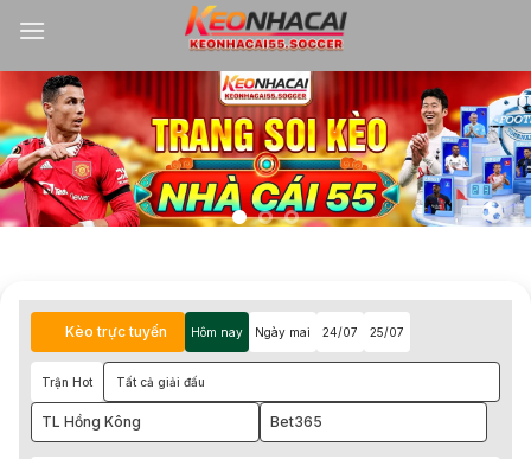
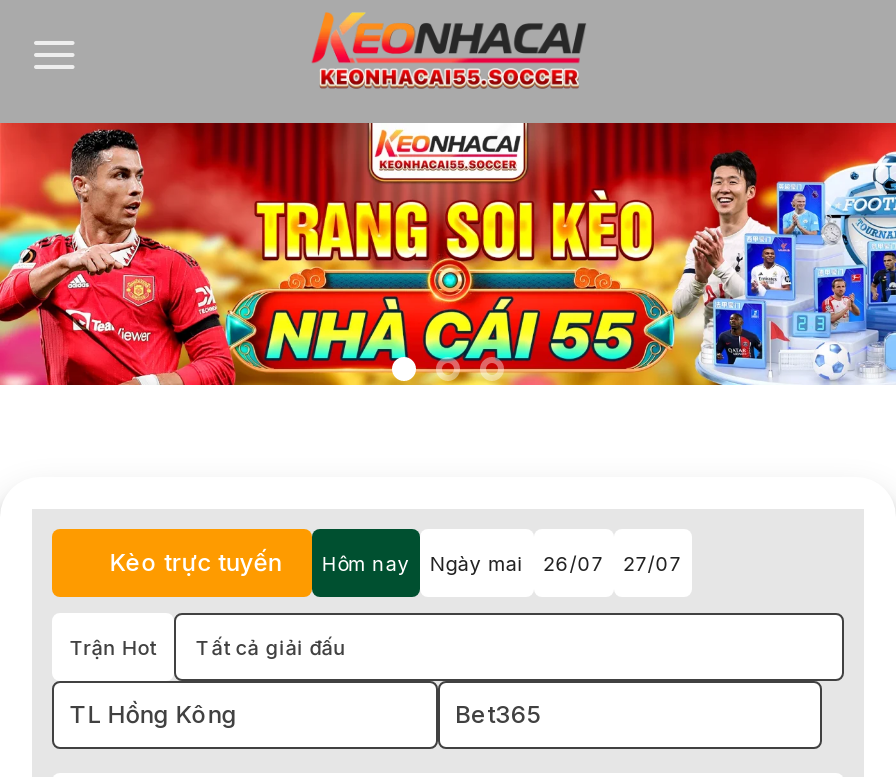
[322,324,358,339] 24/07 -> [544,550,604,574] 26/07
[370,324,404,339] 25/07 -> [624,550,682,574] 27/07

